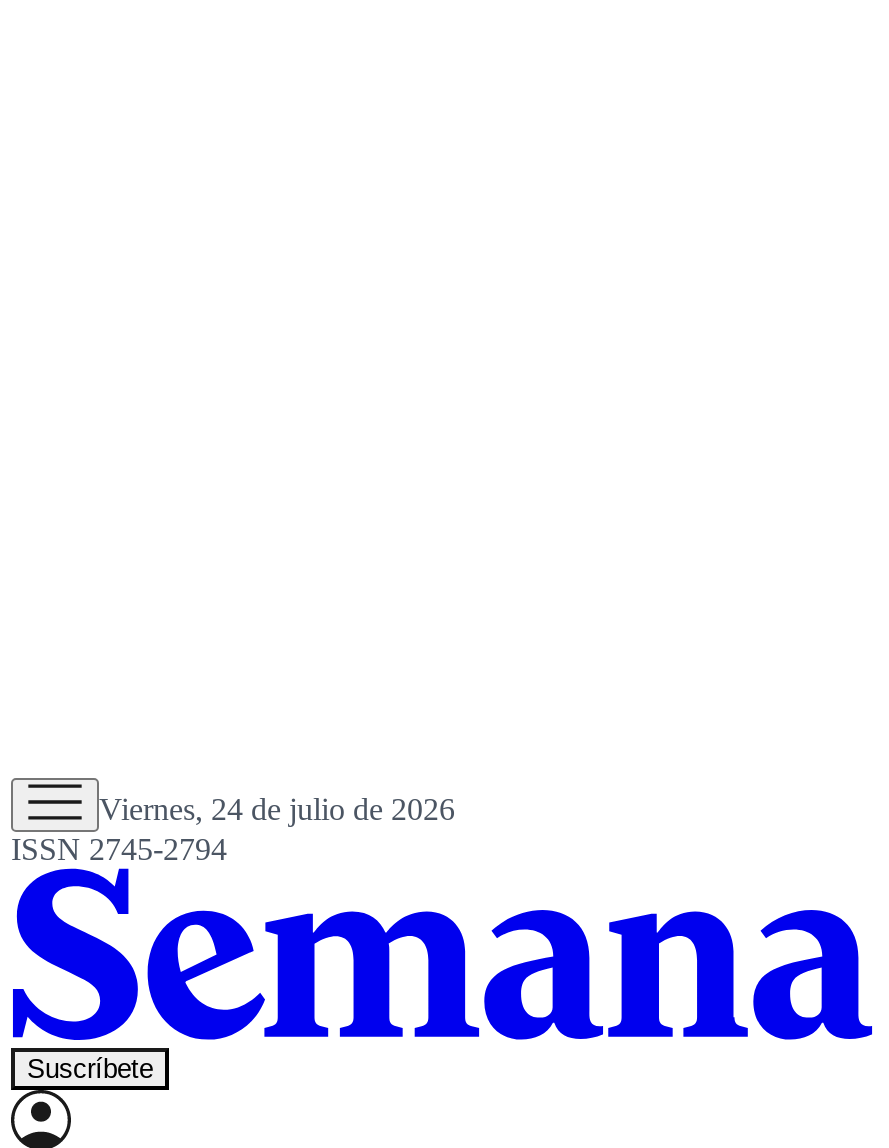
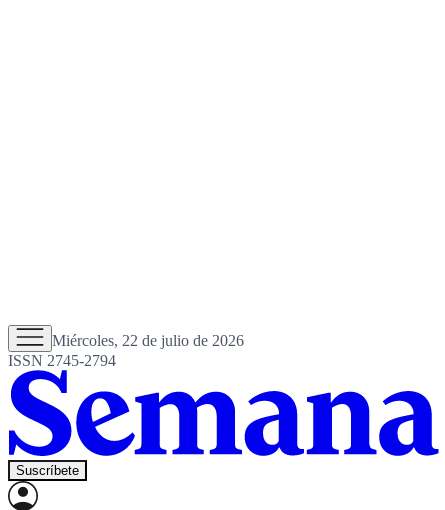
[99,792,455,826] Viernes, 24 de julio de 2026 -> [52,332,244,349] Miércoles, 22 de julio de 2026

